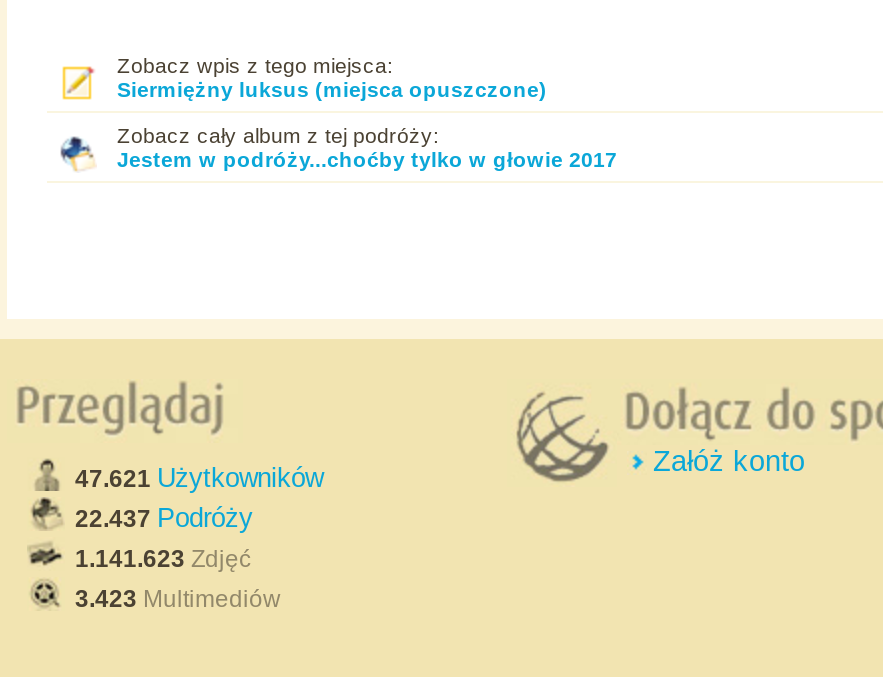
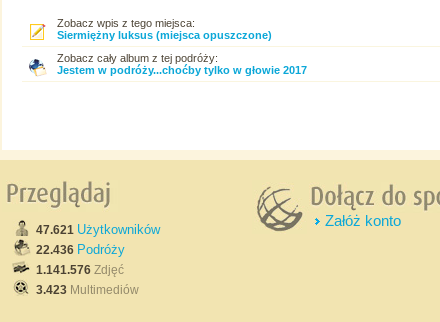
[75,503,253,533] 22.437 Podróży -> [36,242,125,257] 22.436 Podróży
[75,545,251,573] 1.141.623 Zdjęć -> [36,263,124,277] 1.141.576 Zdjęć

